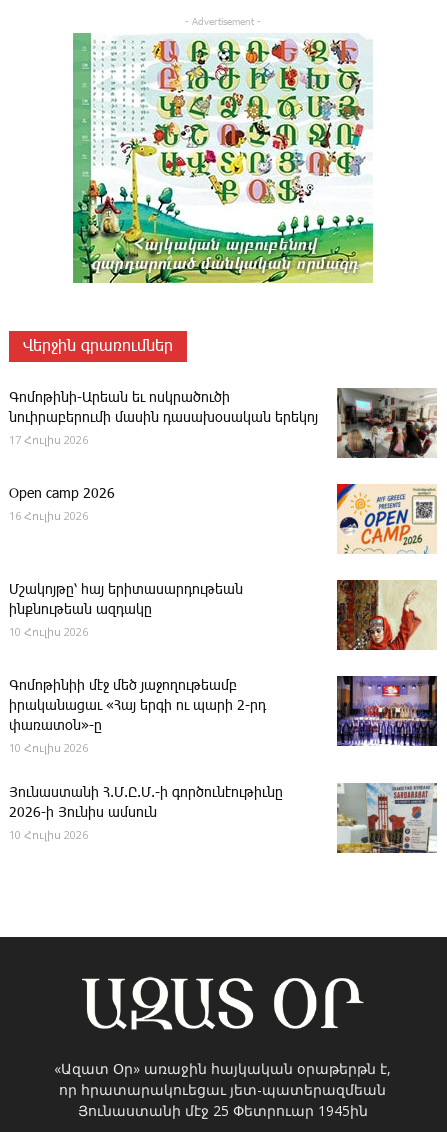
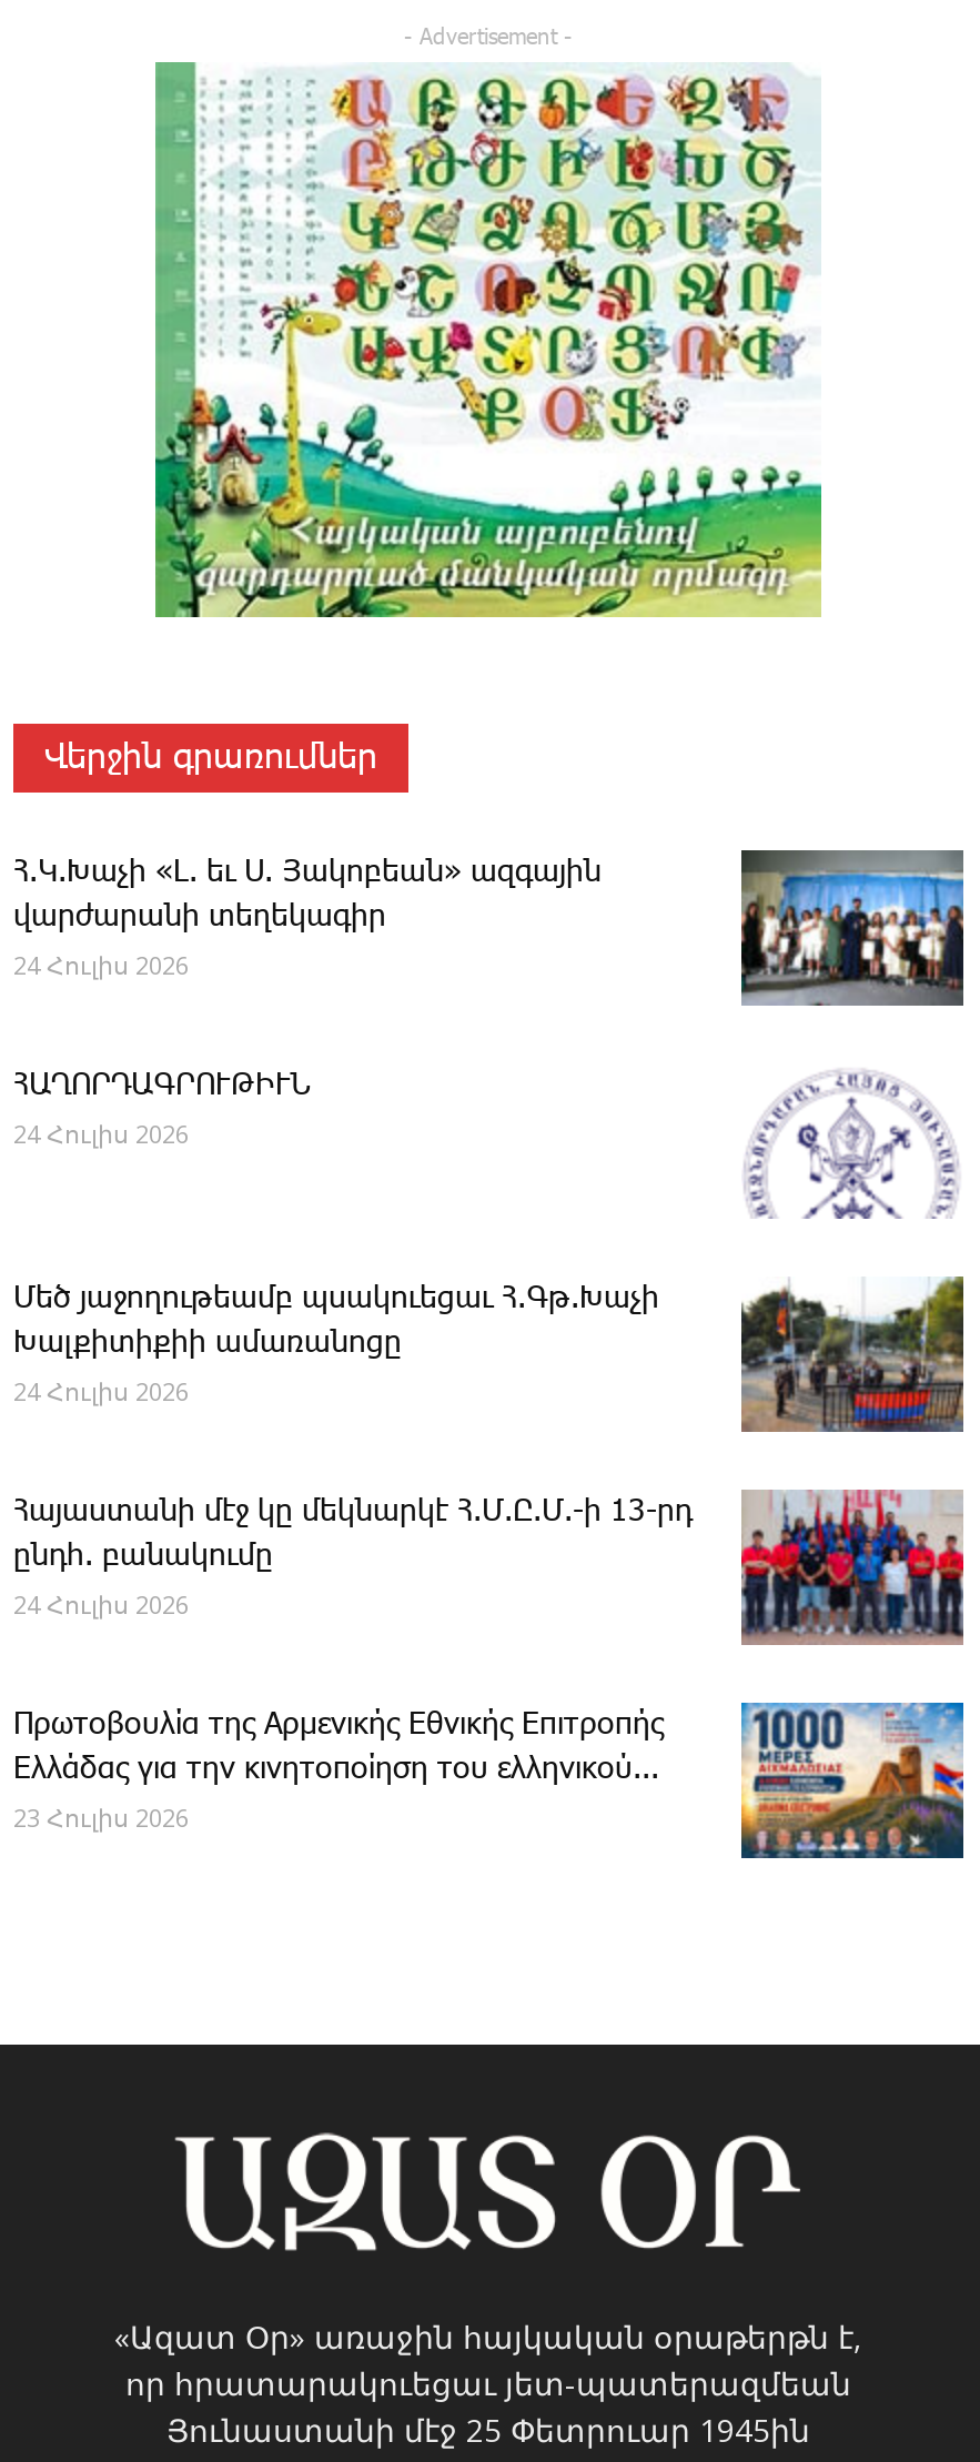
[9,391,318,425] Գոմոթինի-Արեան եւ ոսկրածուծի | նուիրաբերումի մասին դասախօսական երեկոյ -> [13,857,602,933] Հ.Կ.Խաչի «Լ. եւ Ս. Յակոբեան» ազգային | վարժարանի տեղեկագիր
[337,388,437,459] [image] -> [739,850,966,1008] [image]
[9,432,88,447] 17 Հուլիս 2026 -> [13,948,189,981] 24 Հուլիս 2026
[9,487,115,501] Open camp 2026 -> [13,1070,311,1101] ՀԱՂՈՐԴԱԳՐՈՒԹԻՒՆ
[336,483,438,554] [image] -> [741,1063,963,1221] [image]
[9,508,88,523] 16 Հուլիս 2026 -> [13,1117,189,1150] 24 Հուլիս 2026
[9,583,243,617] Մշակոյթը՝ հայ երիտասարդութեան | ինքնութեան ազդակը -> [13,1283,659,1359] Մեծ յաջողութեամբ պսակուեցաւ Հ.Գթ.Խաչի | Խալքիտիքիի ամառանոցը
[336,579,437,651] [image] -> [739,1277,966,1434] [image]
[9,624,88,639] 10 Հուլիս 2026 -> [13,1374,189,1408] 24 Հուլիս 2026
[9,679,266,733] Գոմոթինիի մէջ մեծ յաջողութեամբ | իրականացաւ «Հայ երգի ու պարի 2-րդ | փառատօն»-ը -> [13,1497,693,1572] Հայաստանի մէջ կը մեկնարկէ Հ.Մ.Ը.Մ.-ի 13-րդ | ընդհ. բանակումը
[336,675,438,747] [image] -> [739,1490,966,1647] [image]
[9,740,88,755] 10 Հուլիս 2026 -> [13,1588,189,1621] 24 Հուլիս 2026
[9,786,283,820] Յունաստանի Հ.Մ.Ը.Մ.-ի գործունէութիւնը | 2026-ի Յունիս ամսուն -> [13,1710,664,1785] Πρωτοβουλία της Αρμενικής Εθνικής Επιτροπής | Ελλάδας για την κινητοποίηση του ελληνικού...
[336,783,437,854] [image] -> [739,1701,966,1860] [image]
[9,827,88,842] 10 Հուլիս 2026 -> [13,1801,189,1834] 23 Հուլիս 2026

